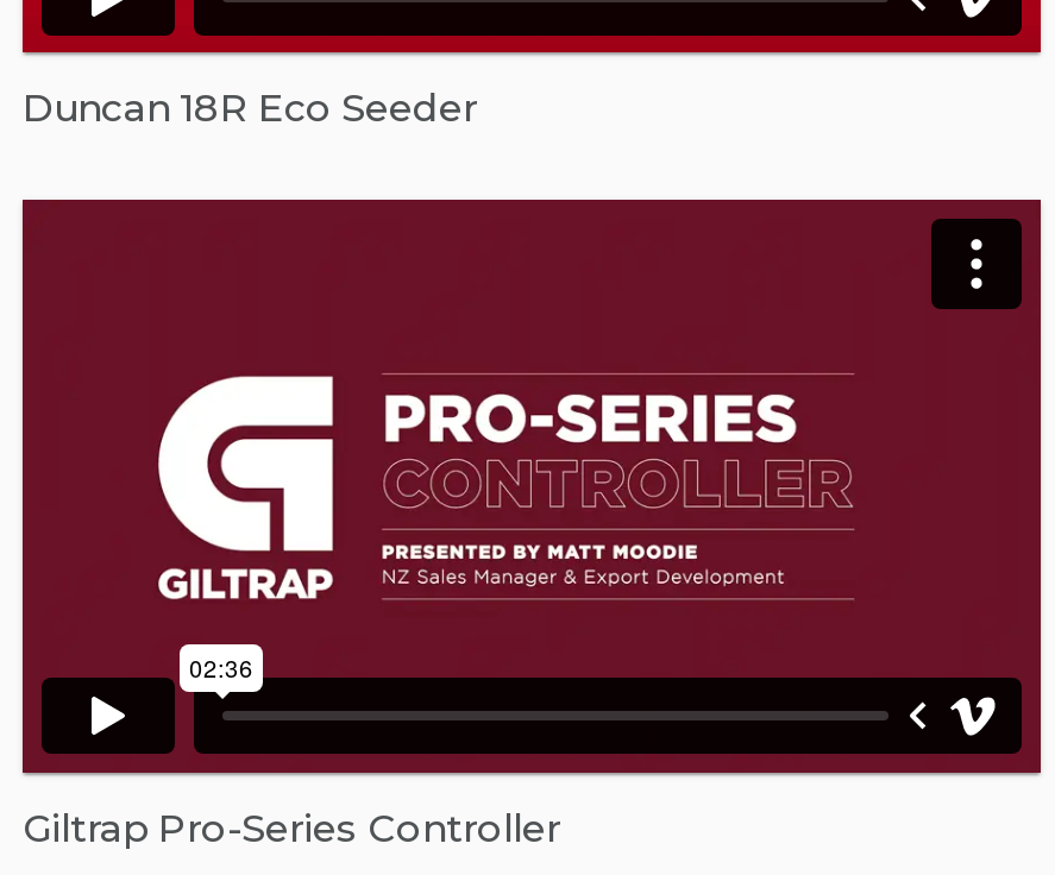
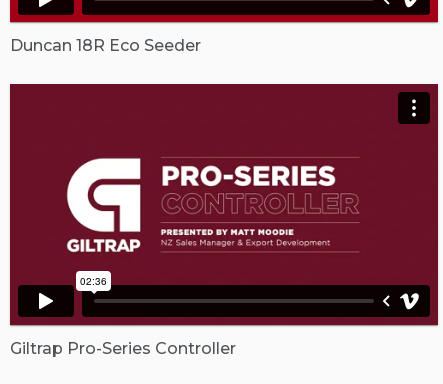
[931,219,1022,309] [image] -> [393,93,429,129] [image]

